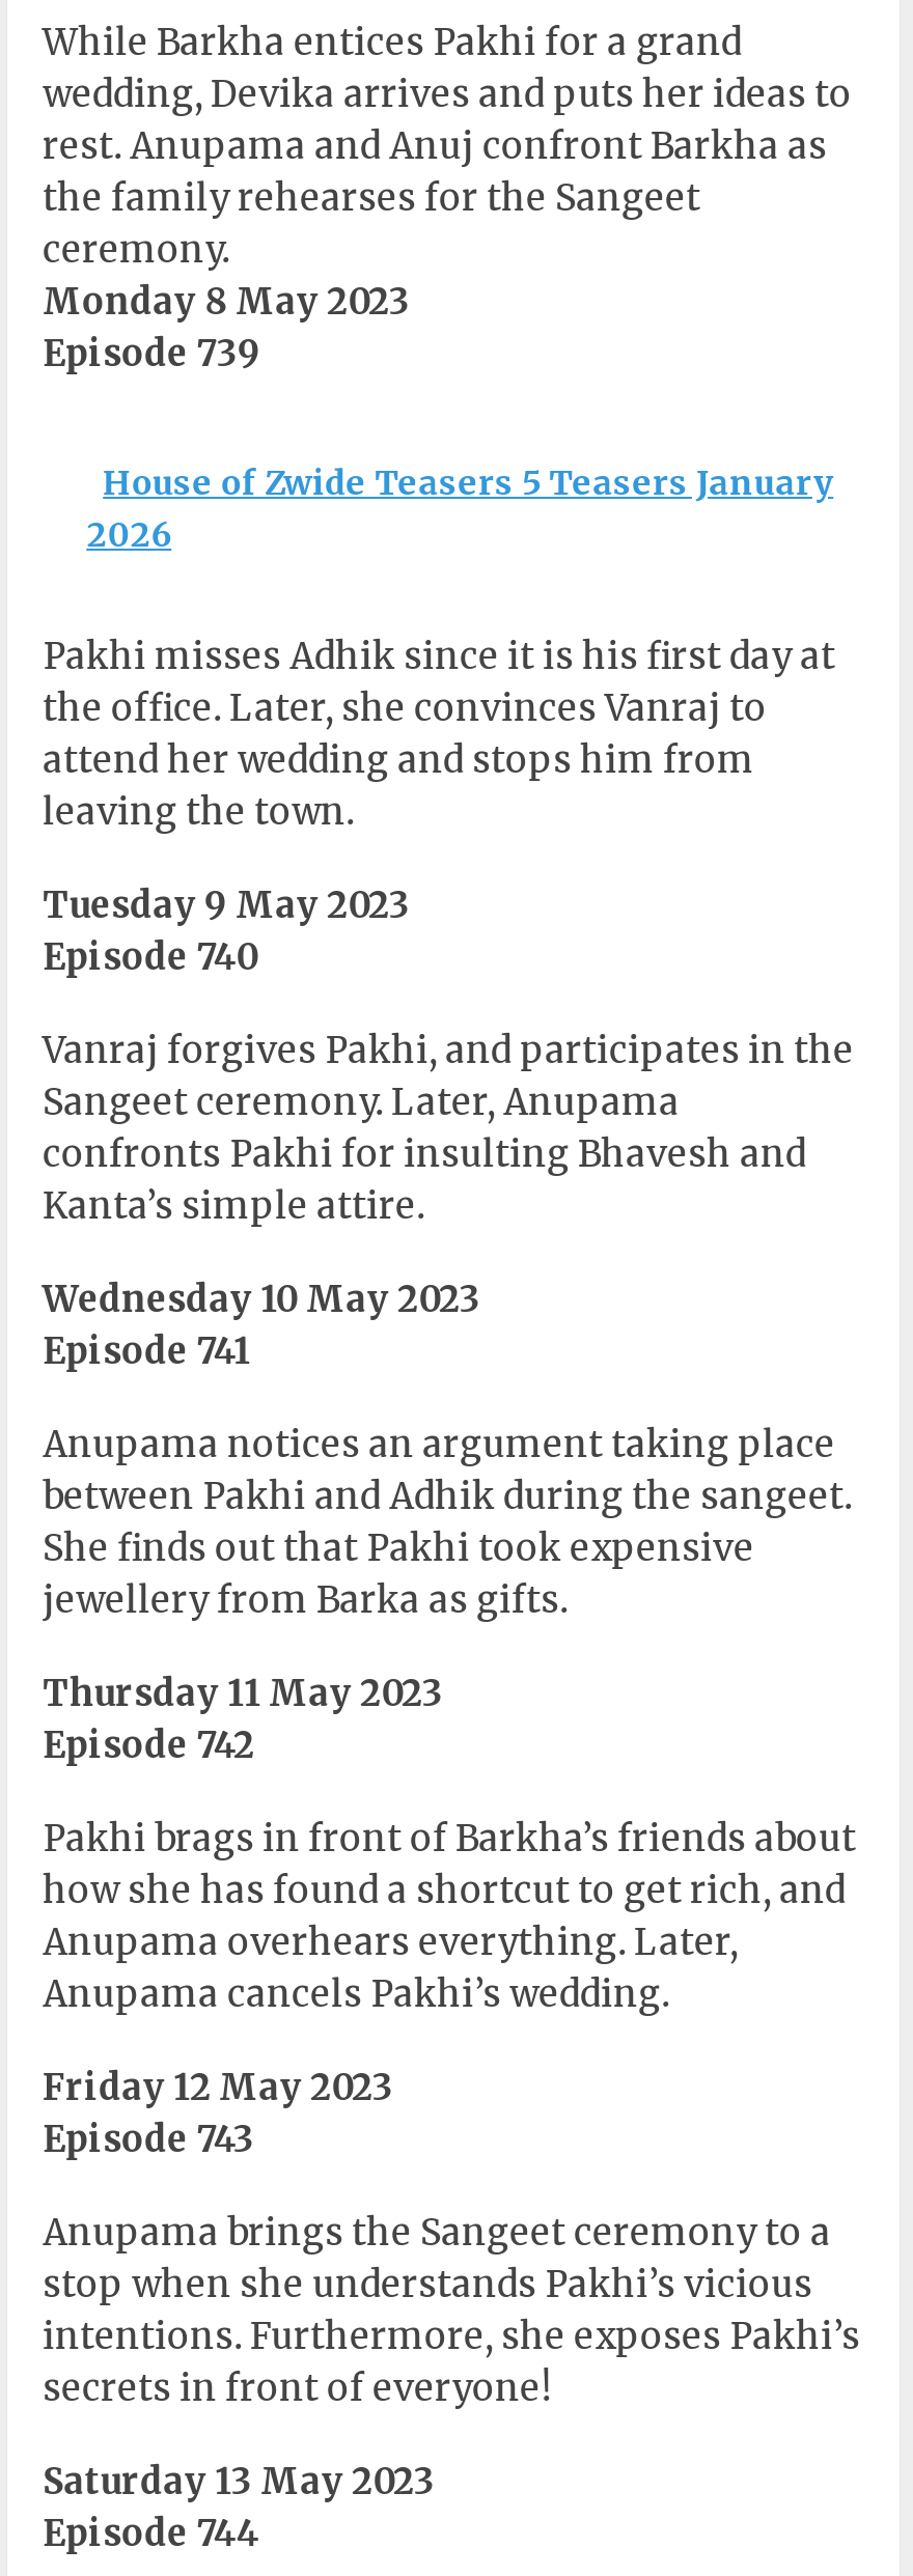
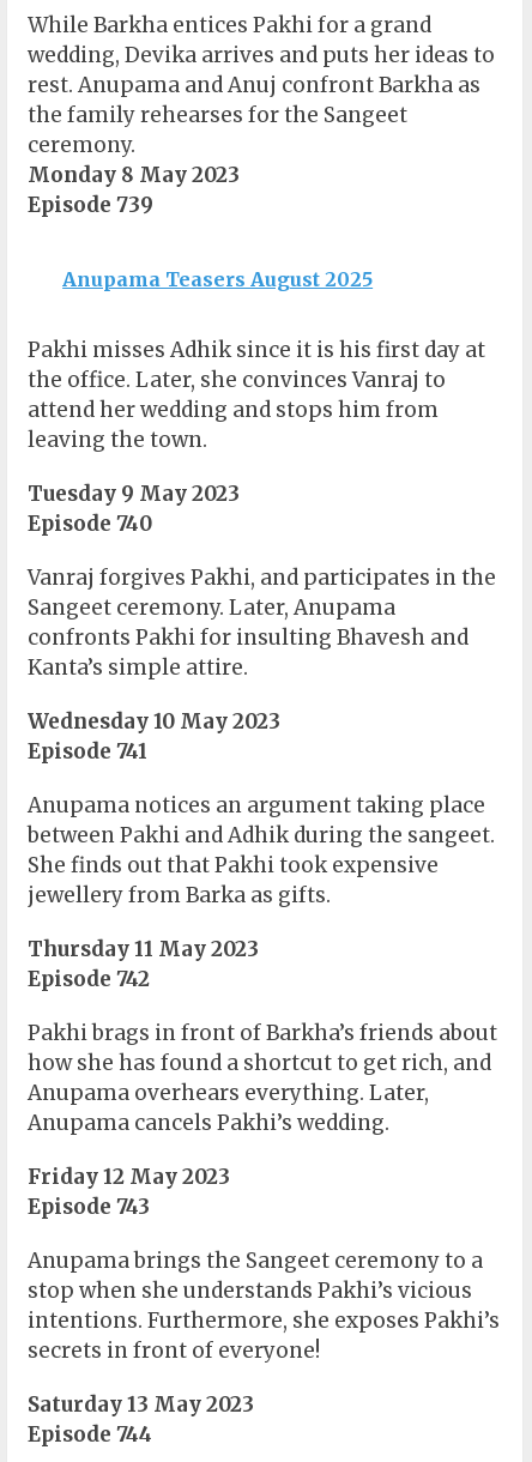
[86,462,833,555] House of Zwide Teasers 5 Teasers January | 2026 -> [62,268,373,292] Anupama Teasers August 2025

